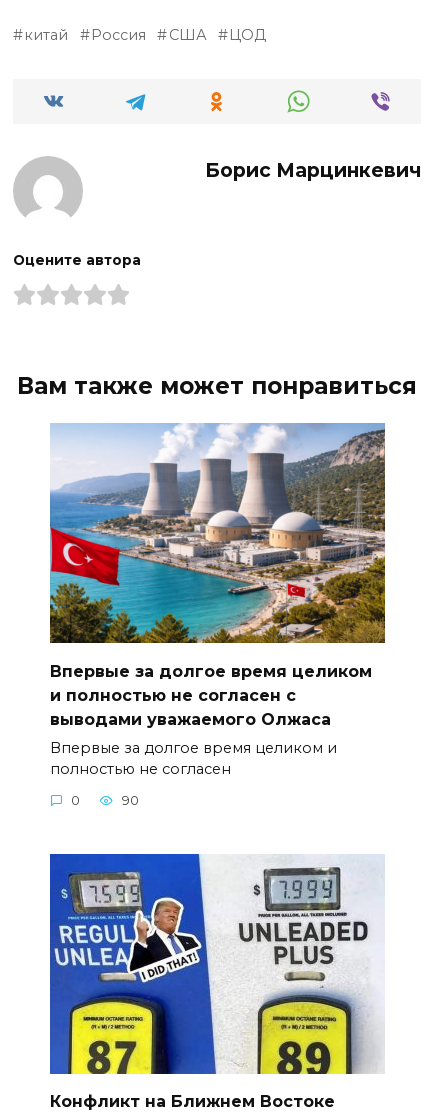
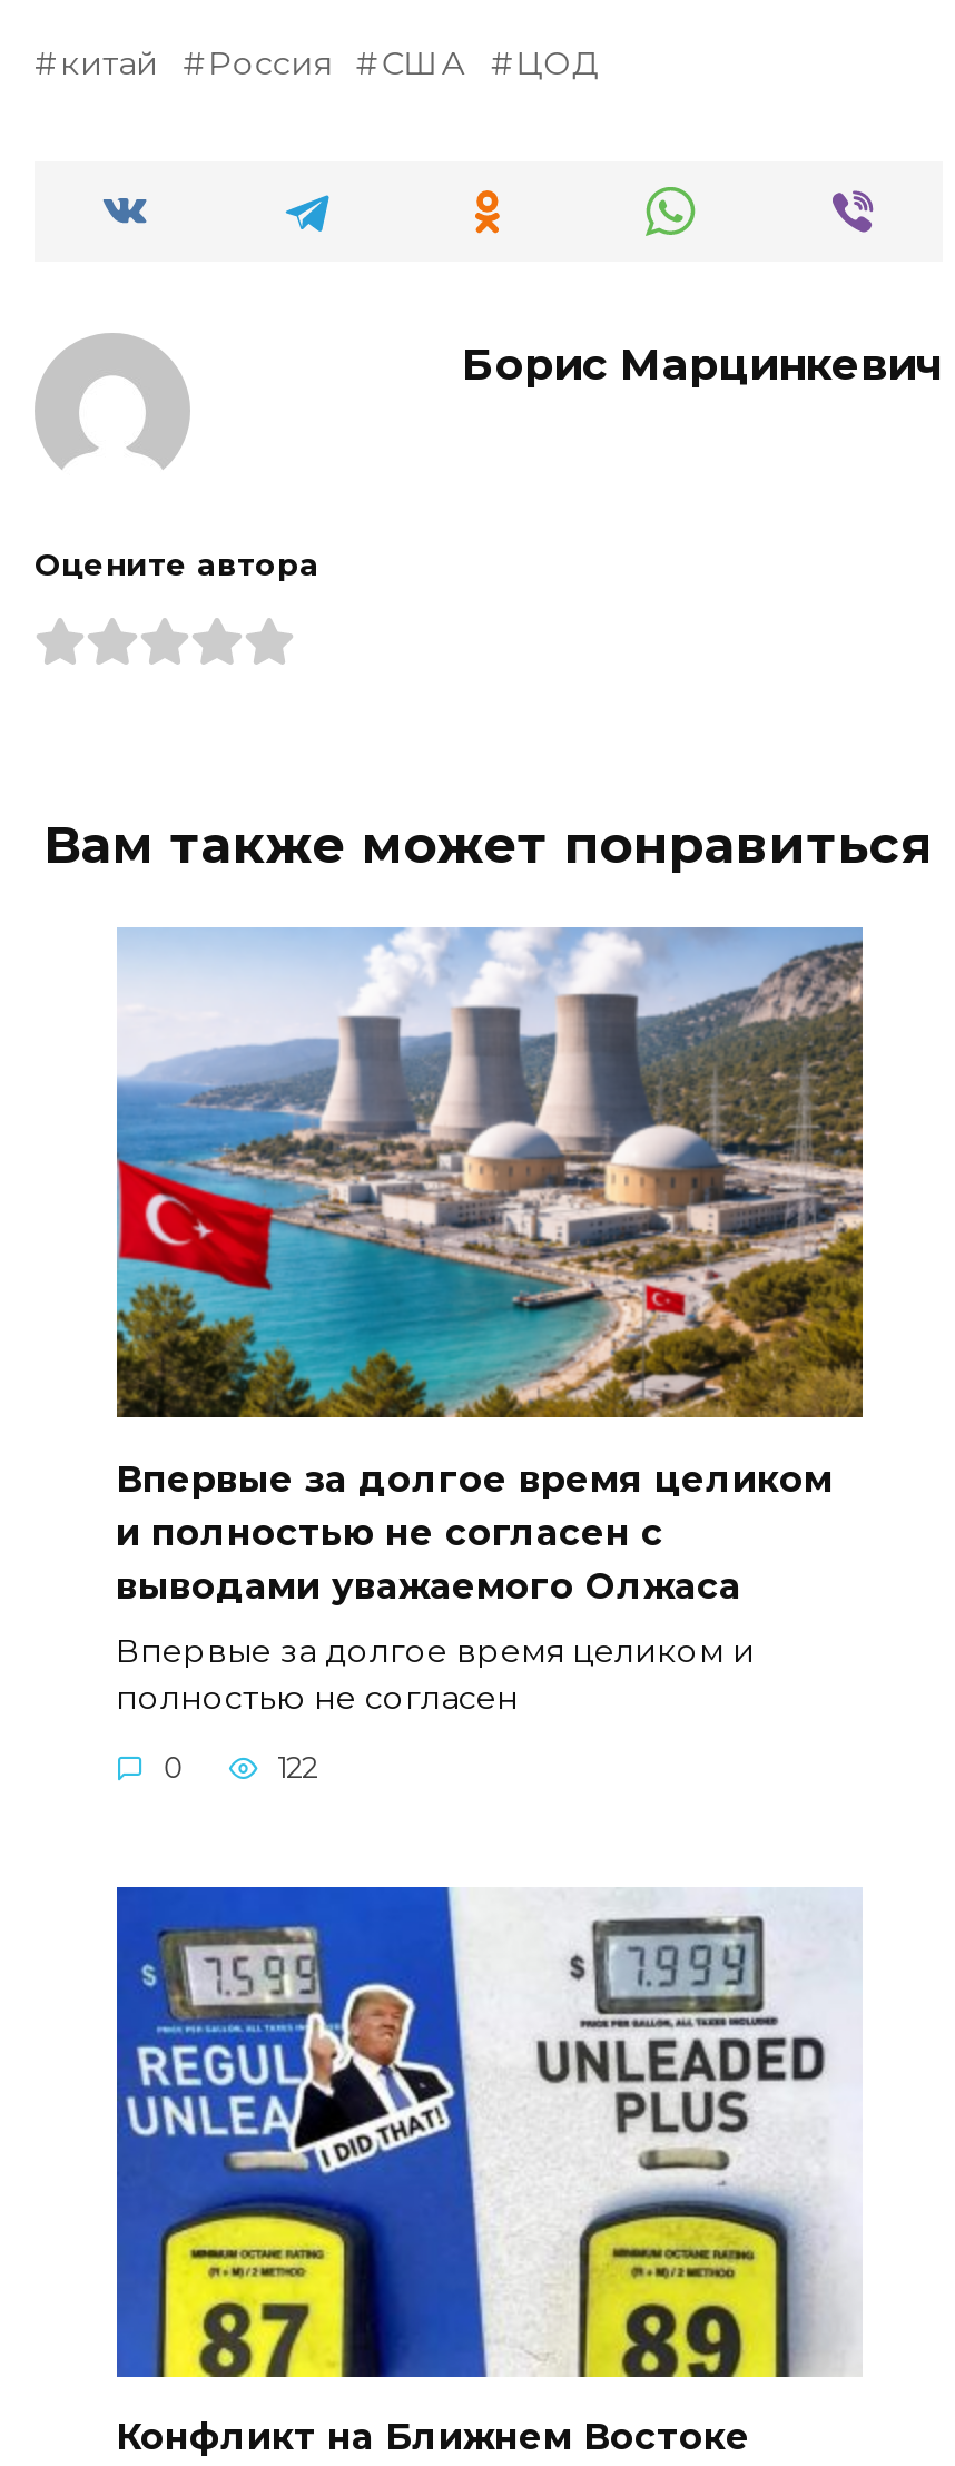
[122,793,139,808] 90 -> [277,1752,317,1785] 122

